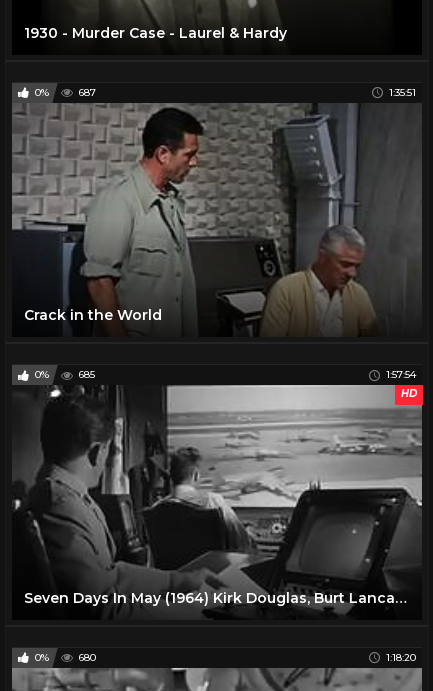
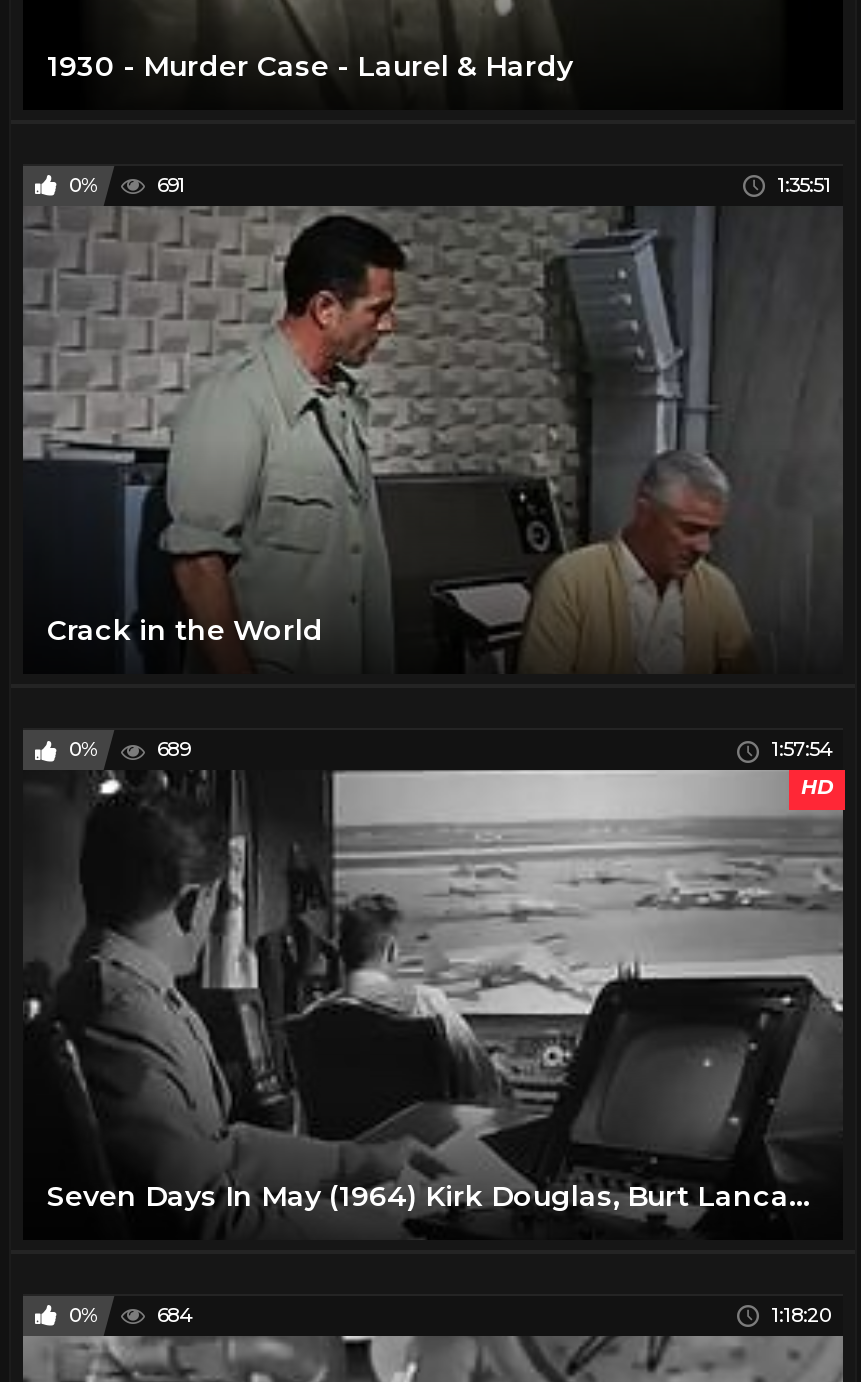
[79,86,96,99] 687 -> [157,172,185,198] 691
[79,368,95,381] 685 -> [157,737,189,763] 689
[79,651,96,664] 680 -> [157,1301,191,1327] 684

